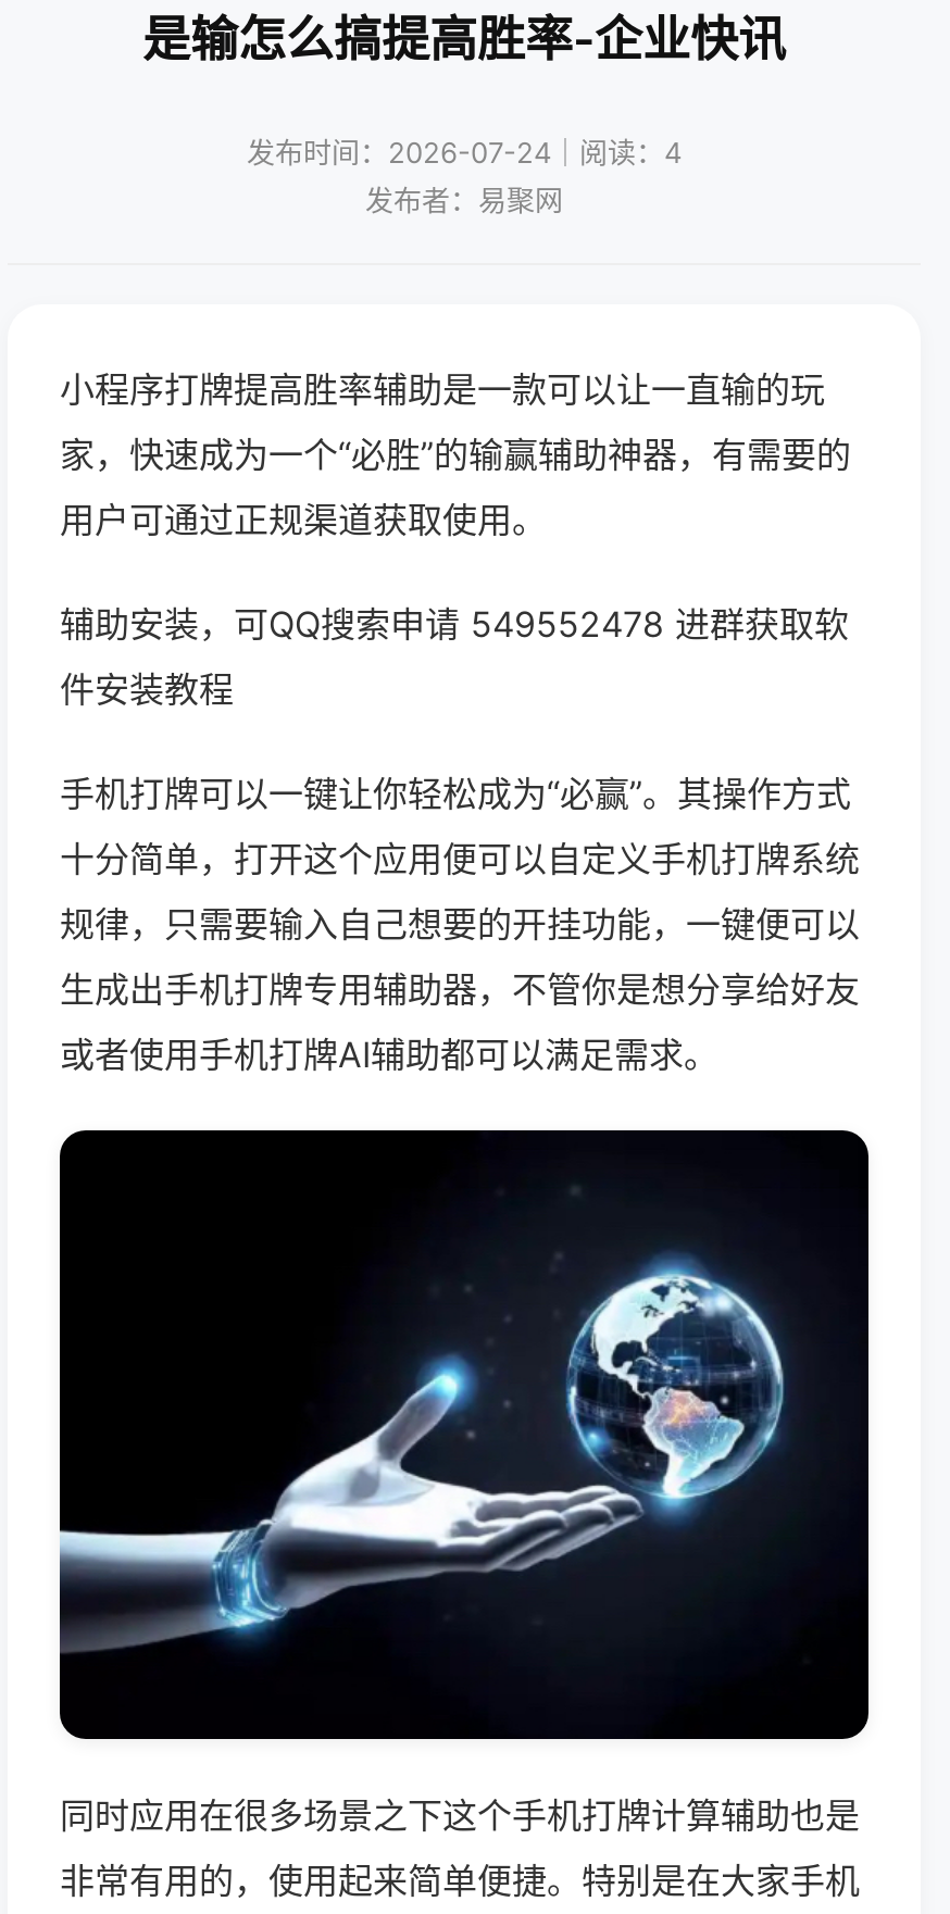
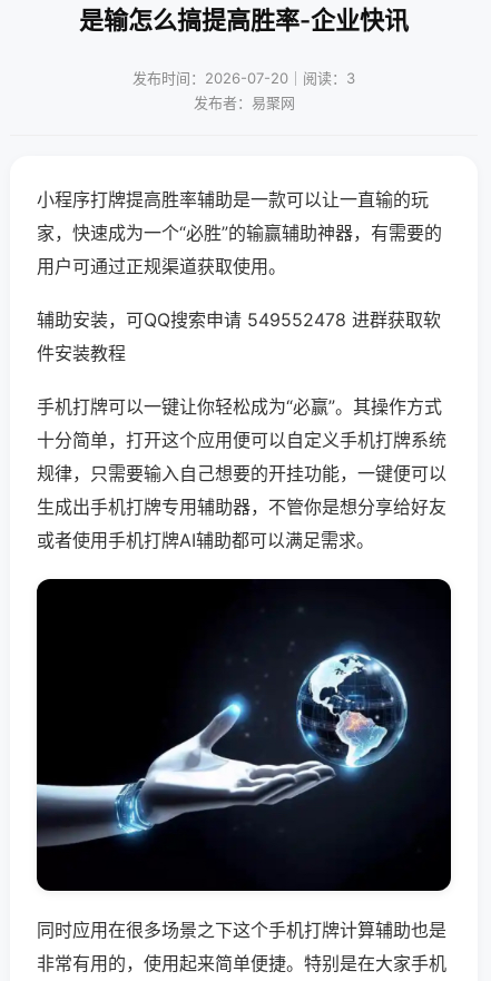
[247,135,682,170] 发布时间：2026-07-24｜阅读：4 -> [132,69,355,87] 发布时间：2026-07-20｜阅读：3

